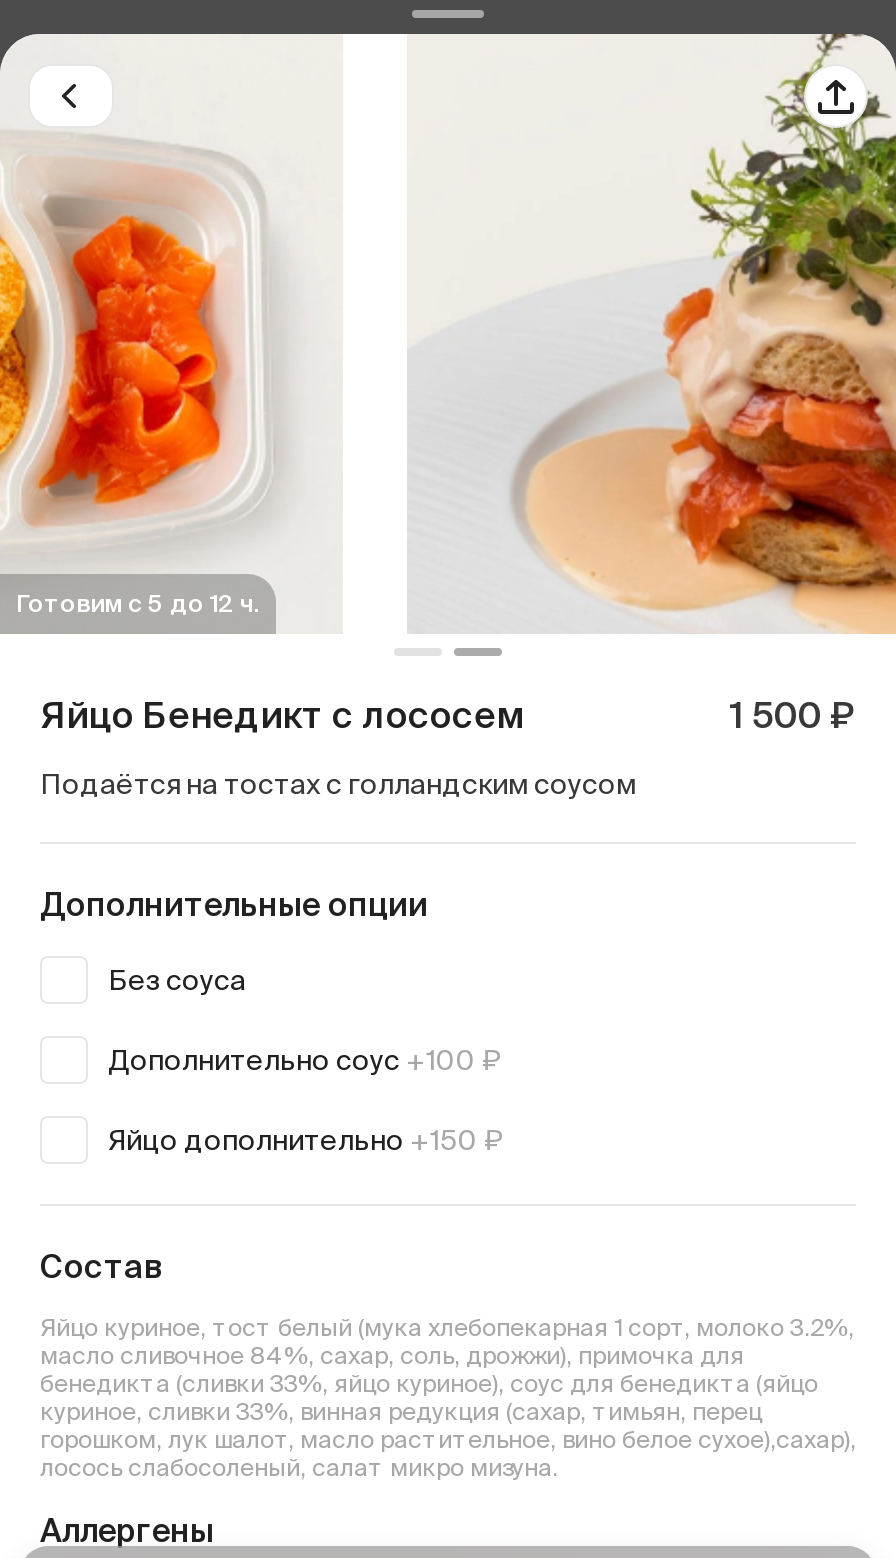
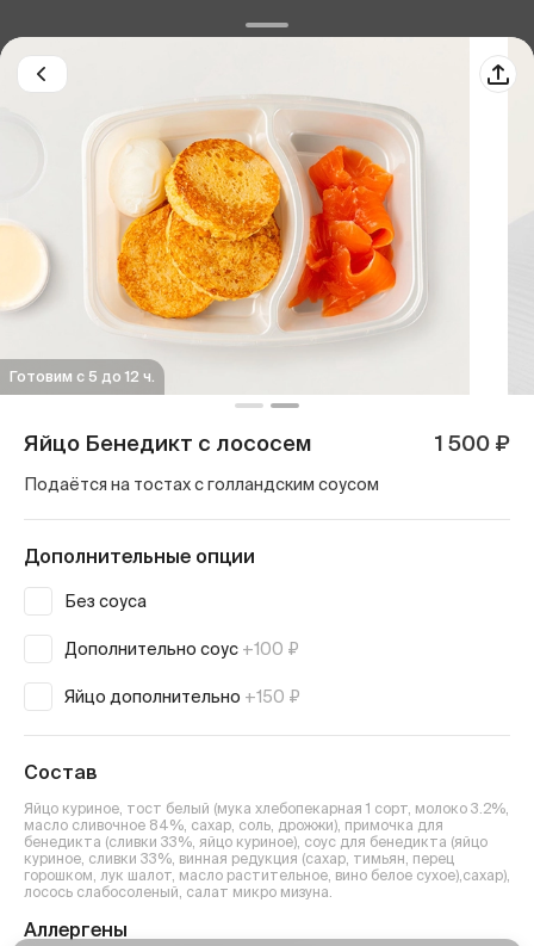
[6,34,890,634] [image] -> [4,36,530,394] [image]

